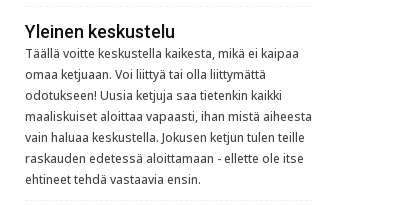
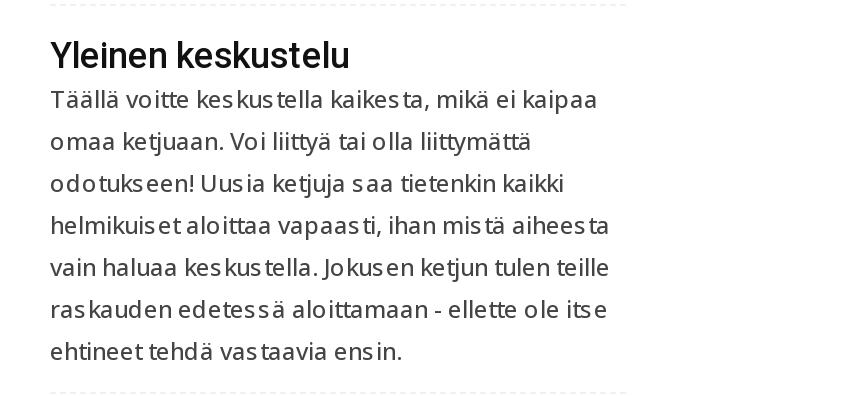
[25,108,312,125] maaliskuiset aloittaa vapaasti, ihan mistä aiheesta -> [50,208,610,242] helmikuiset aloittaa vapaasti, ihan mistä aiheesta

